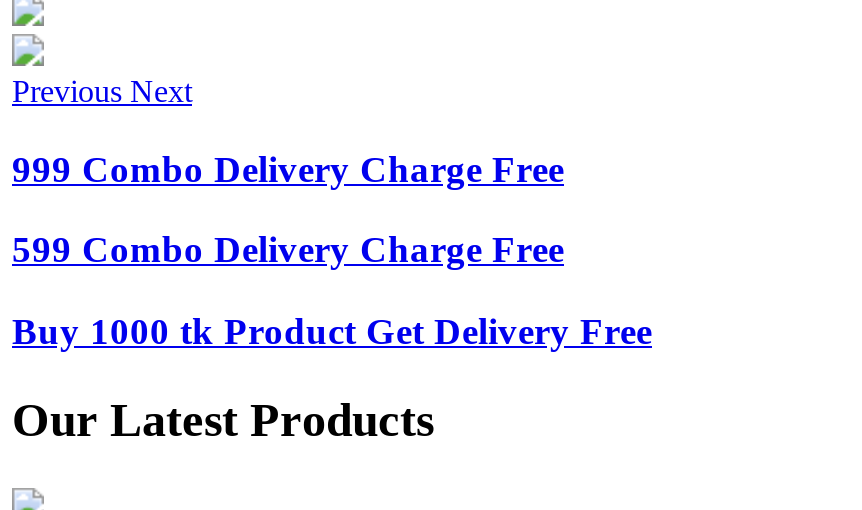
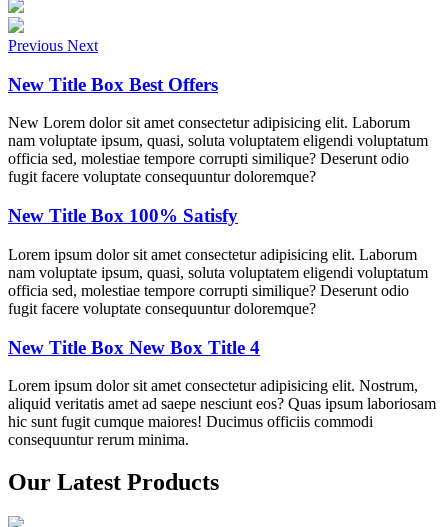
[12,147,652,352] 999 Combo Delivery Charge Free | 599 Combo Delivery Charge Free | Buy 1000 tk Product Get Delivery Free -> [8,74,436,448] New Title Box Best Offers | New Lorem dolor sit amet consectetur adipisicing elit. Laborum | nam voluptate ipsum, quasi, soluta voluptatem eligendi voluptatum | officia sed, molestiae tempore corrupti similique? Deserunt odio | fugit facere voluptate consequuntur doloremque? | New Title Box 100% Satisfy | Lorem ipsum dolor sit amet consectetur adipisicing elit. Laborum | nam voluptate ipsum, quasi, soluta voluptatem eligendi voluptatum | officia sed, molestiae tempore corrupti similique? Deserunt odio | fugit facere voluptate consequuntur doloremque? | New Title Box New Box Title 4 | Lorem ipsum dolor sit amet consectetur adipisicing elit. Nostrum, | aliquid veritatis amet ad saepe nesciunt eos? Quas ipsum laboriosam | hic sunt fugit cumque maiores! Ducimus officiis commodi | consequuntur rerum minima.

